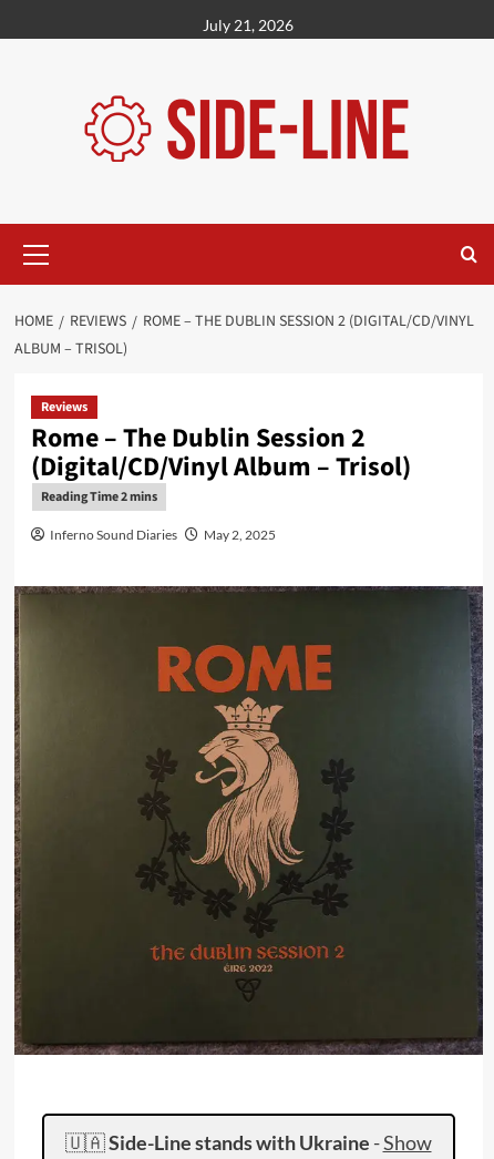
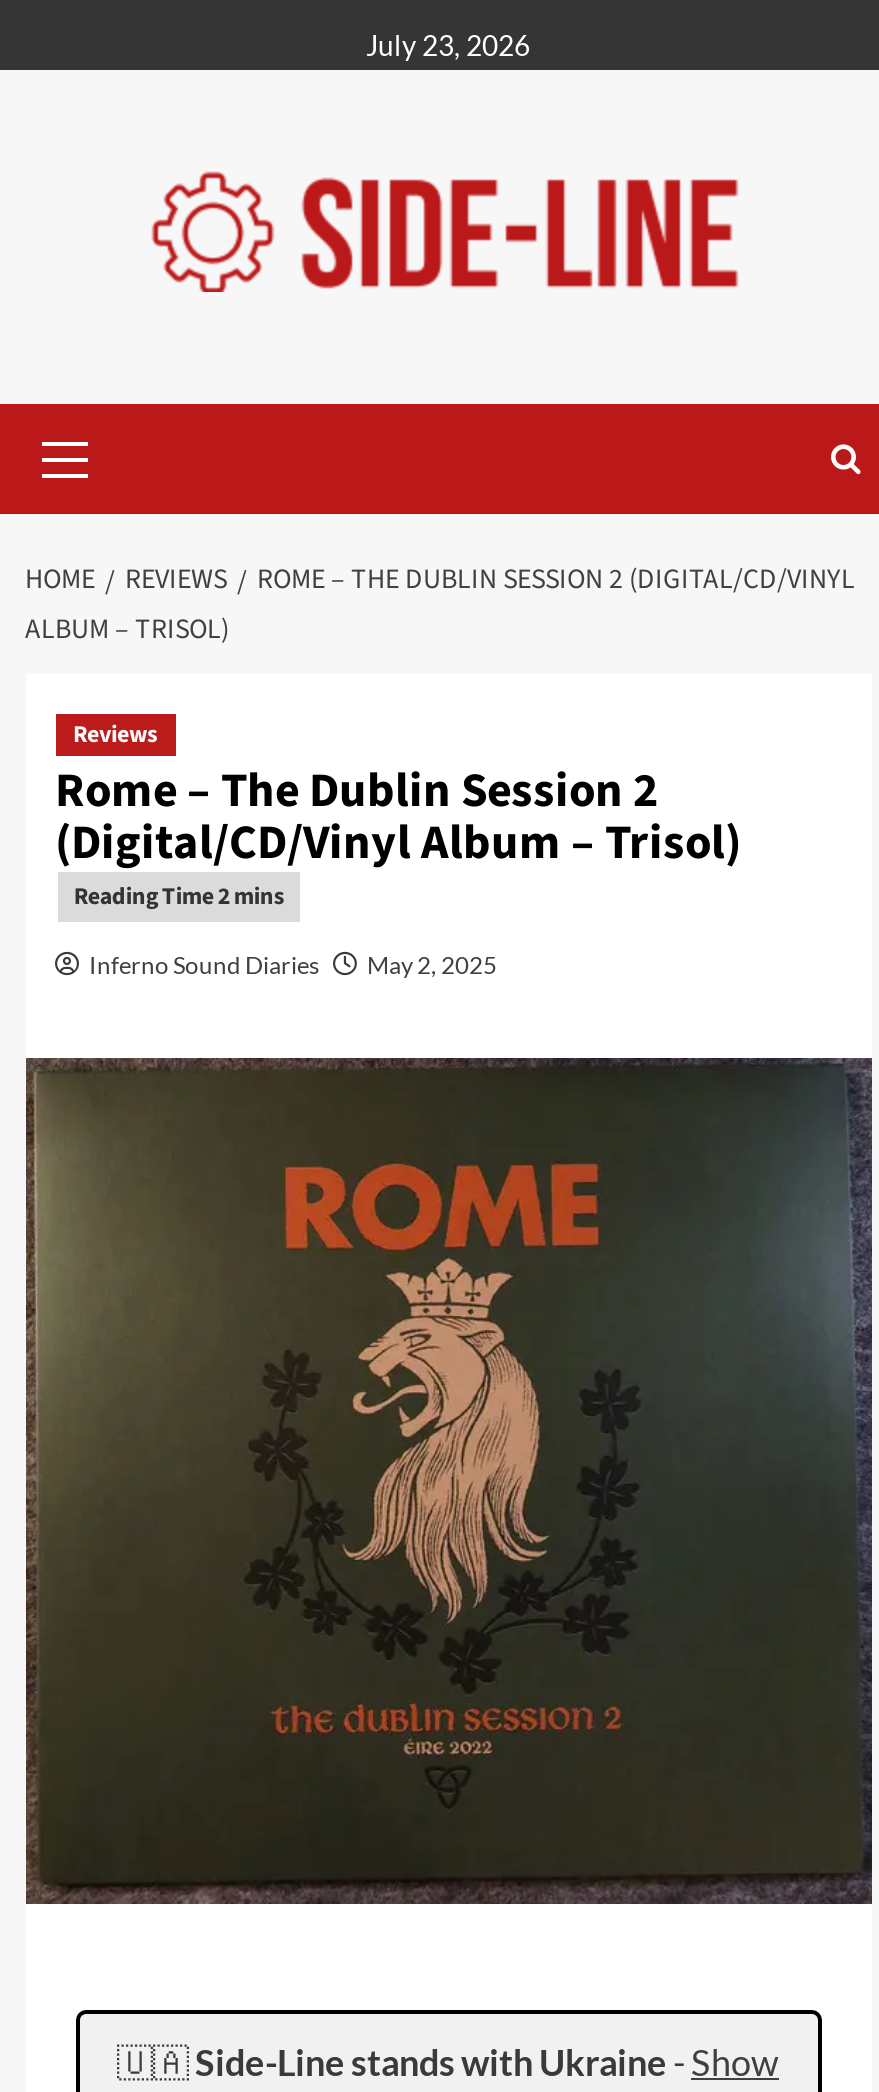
[203,16,294,34] July 21, 2026 -> [366,28,530,62] July 23, 2026

